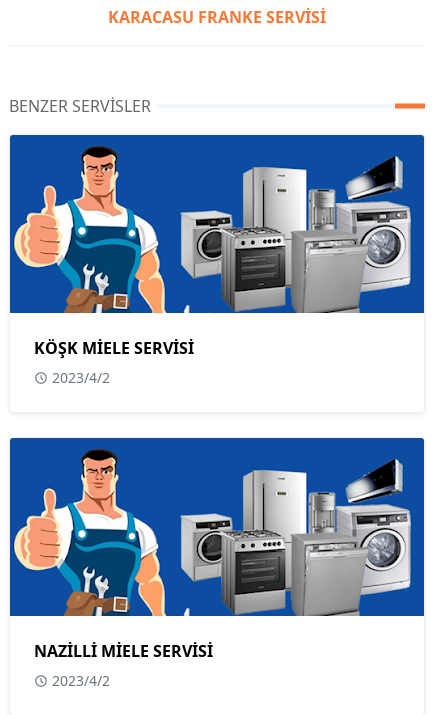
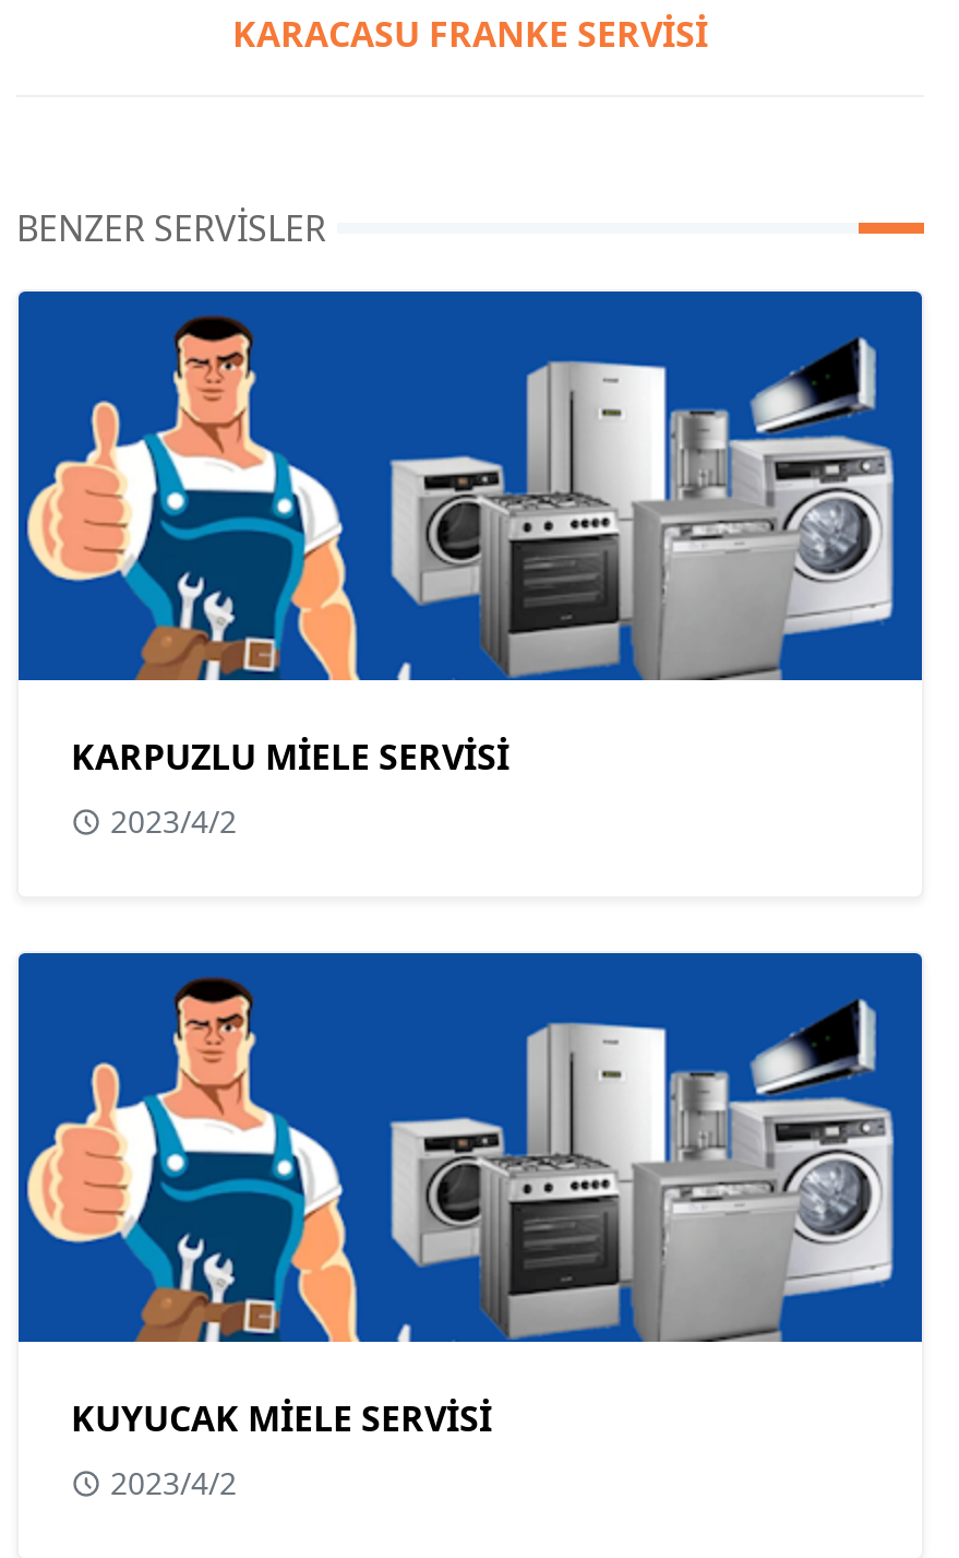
[34,337,194,359] KÖŞK MİELE SERVİSİ -> [71,733,510,781] KARPUZLU MİELE SERVİSİ
[34,640,213,662] NAZİLLİ MİELE SERVİSİ -> [71,1394,492,1442] KUYUCAK MİELE SERVİSİ

